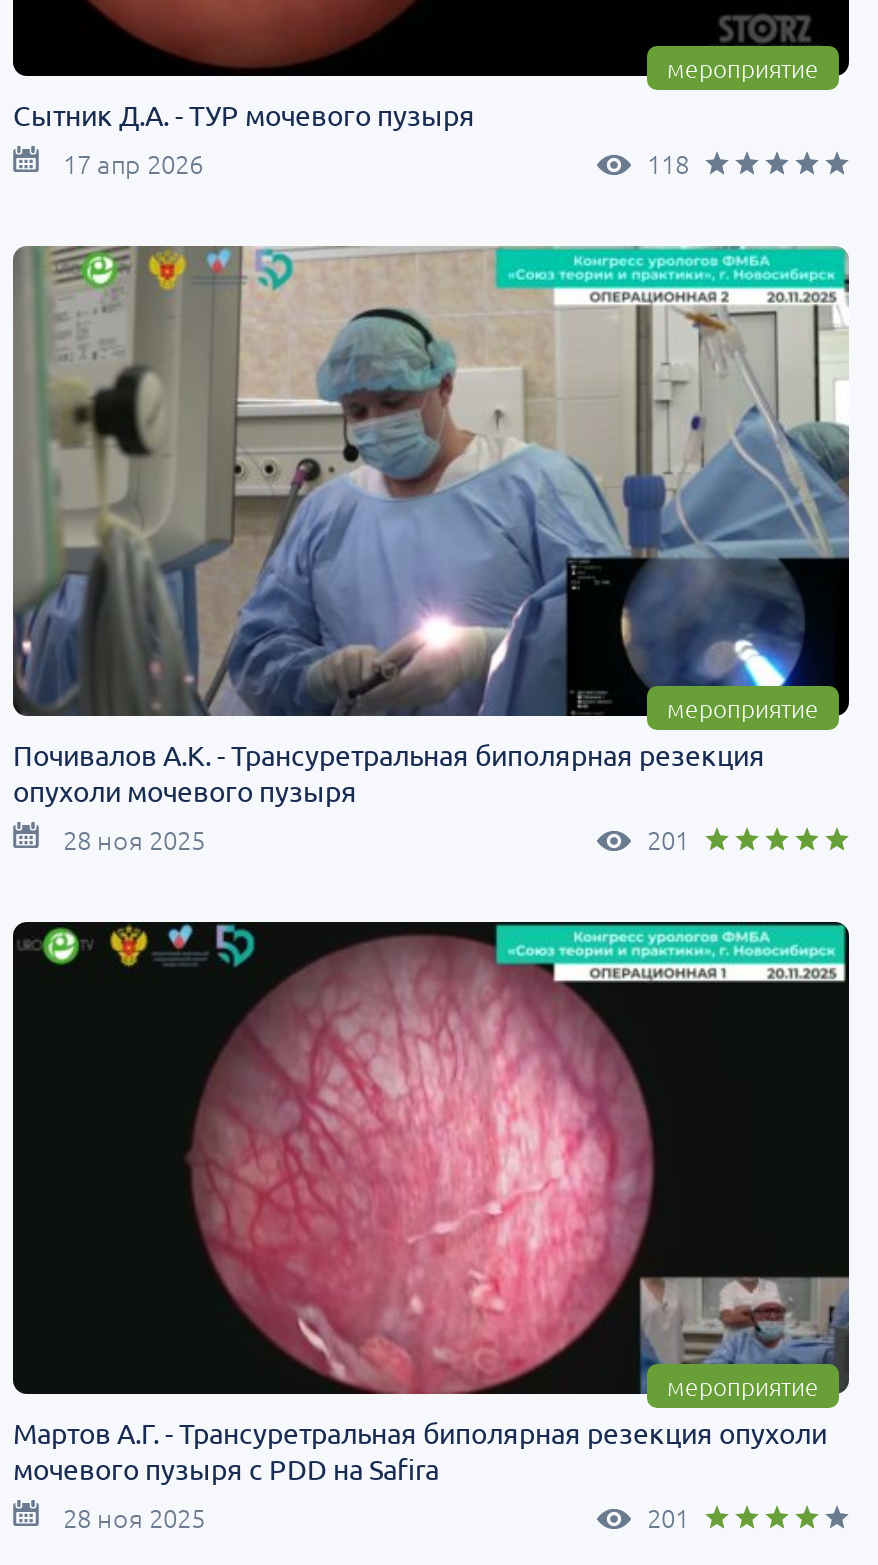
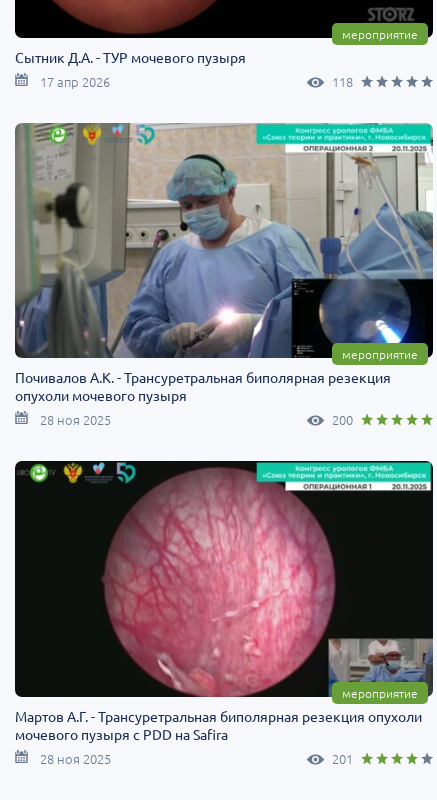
[647,820,689,858] 201 -> [332,410,353,429] 200

